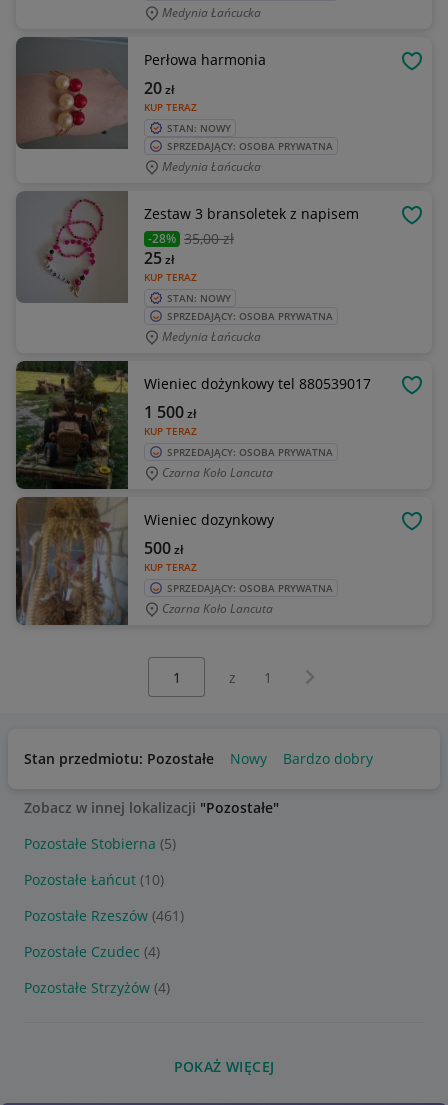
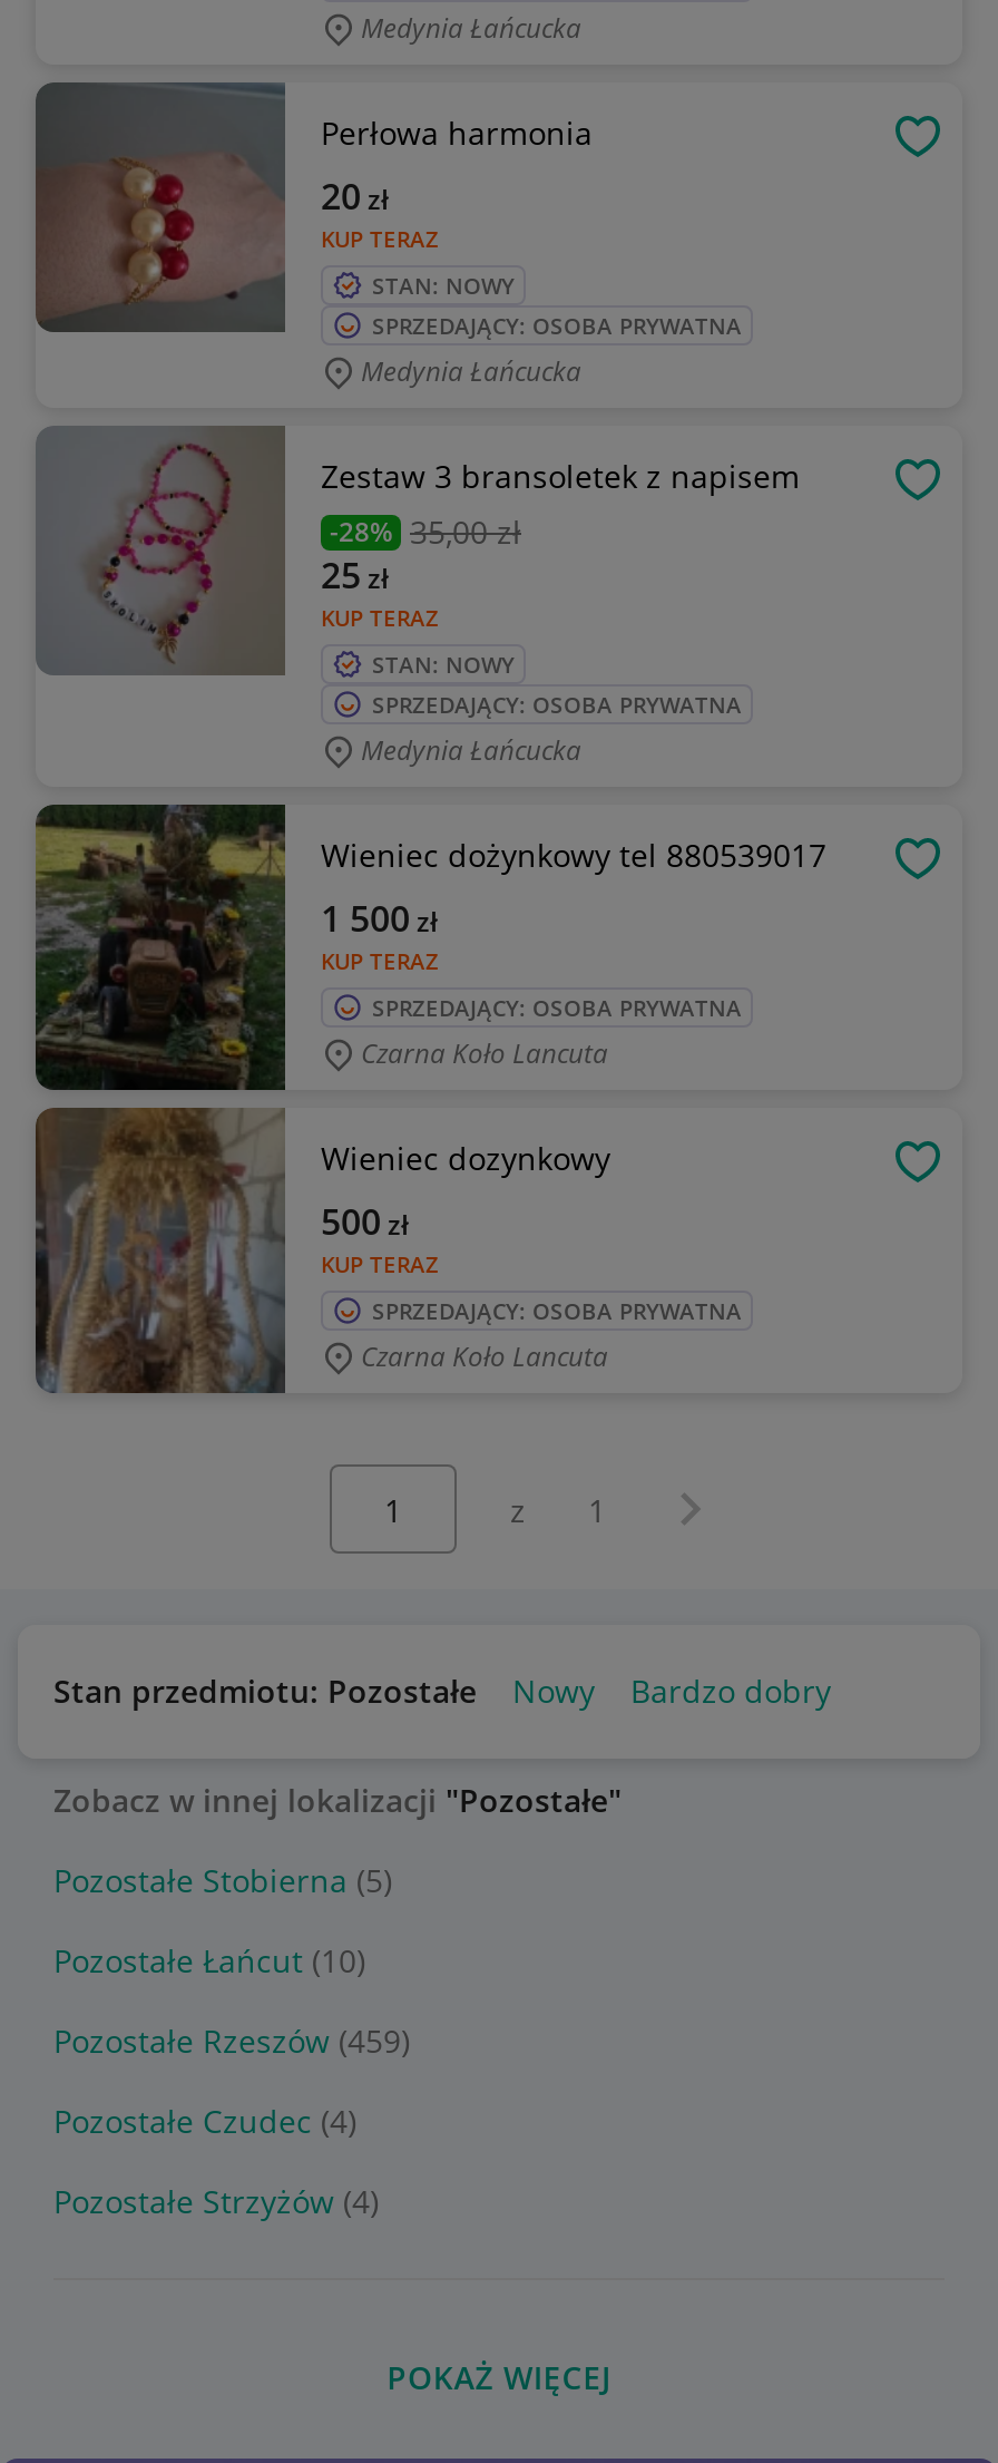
[24,906,184,925] Pozostałe Rzeszów (461) -> [53,2019,410,2062] Pozostałe Rzeszów (459)

